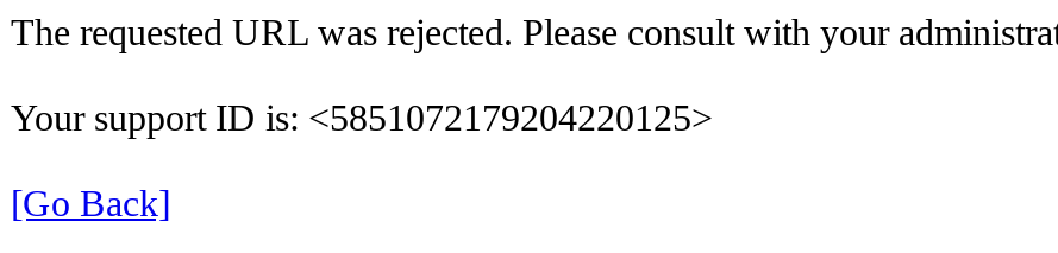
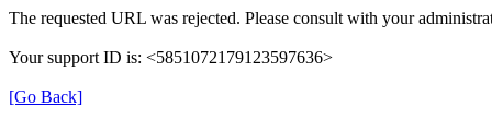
[11,97,713,138] Your support ID is: <5851072179204220125> -> [9,48,333,67] Your support ID is: <5851072179123597636>

